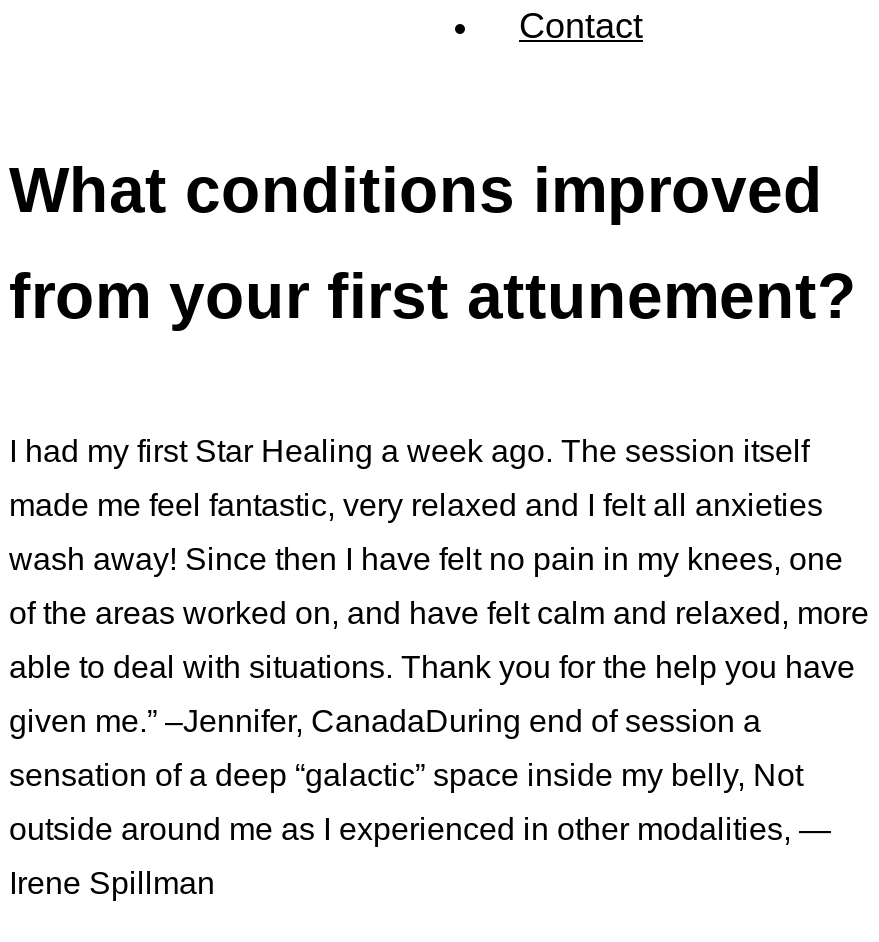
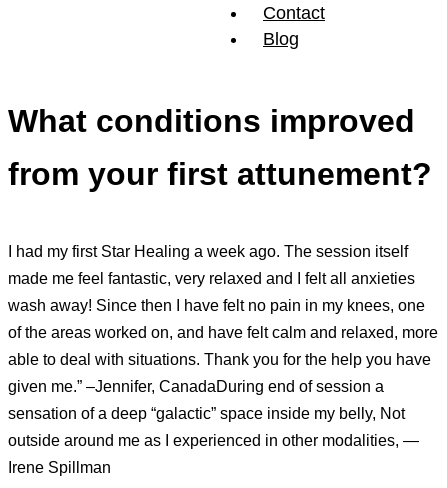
none -> [263,29,299,49] Blog

